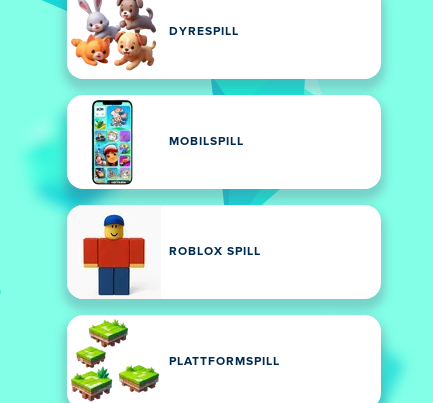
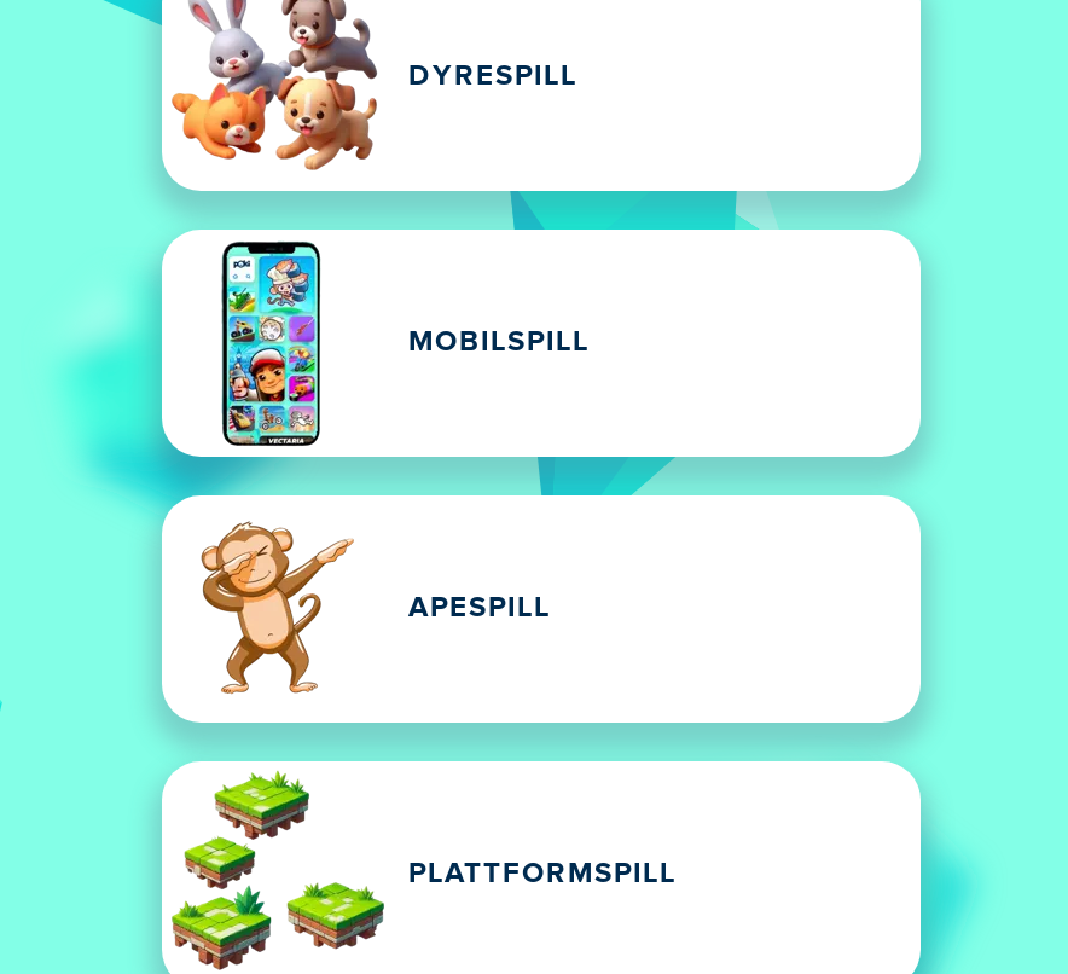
[82,214,261,296] [image] | ROBLOX SPILL -> [198,517,551,715] [image] | APESPILL

